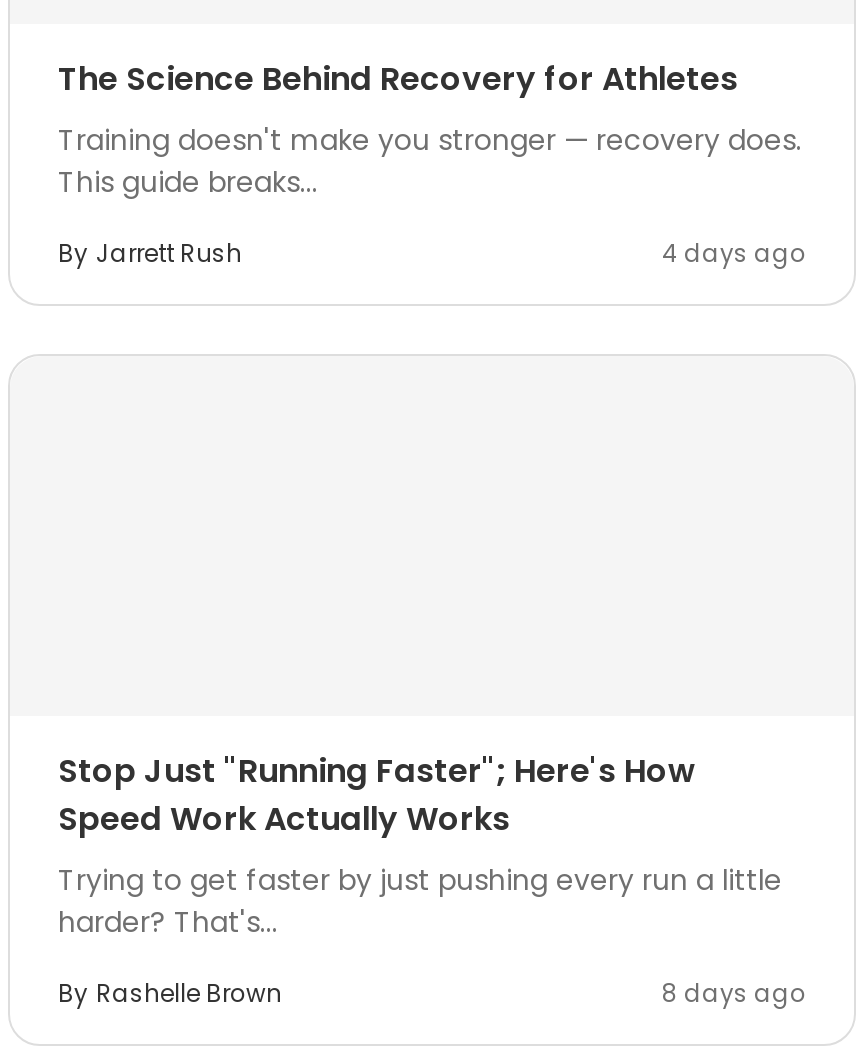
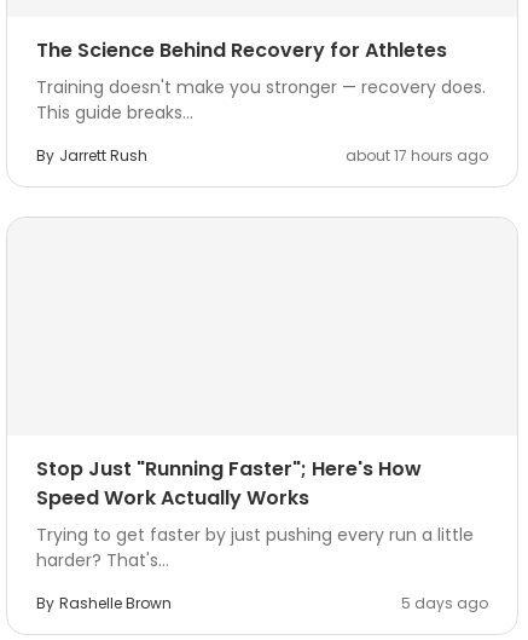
[662,236,806,270] 4 days ago -> [346,145,488,166] about 17 hours ago
[662,976,806,1010] 8 days ago -> [401,593,488,613] 5 days ago

